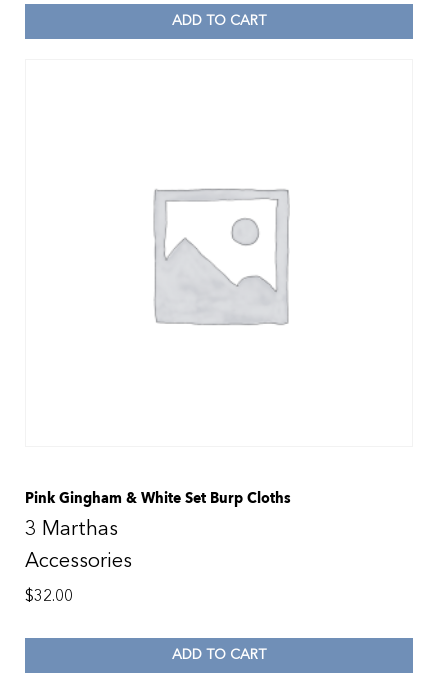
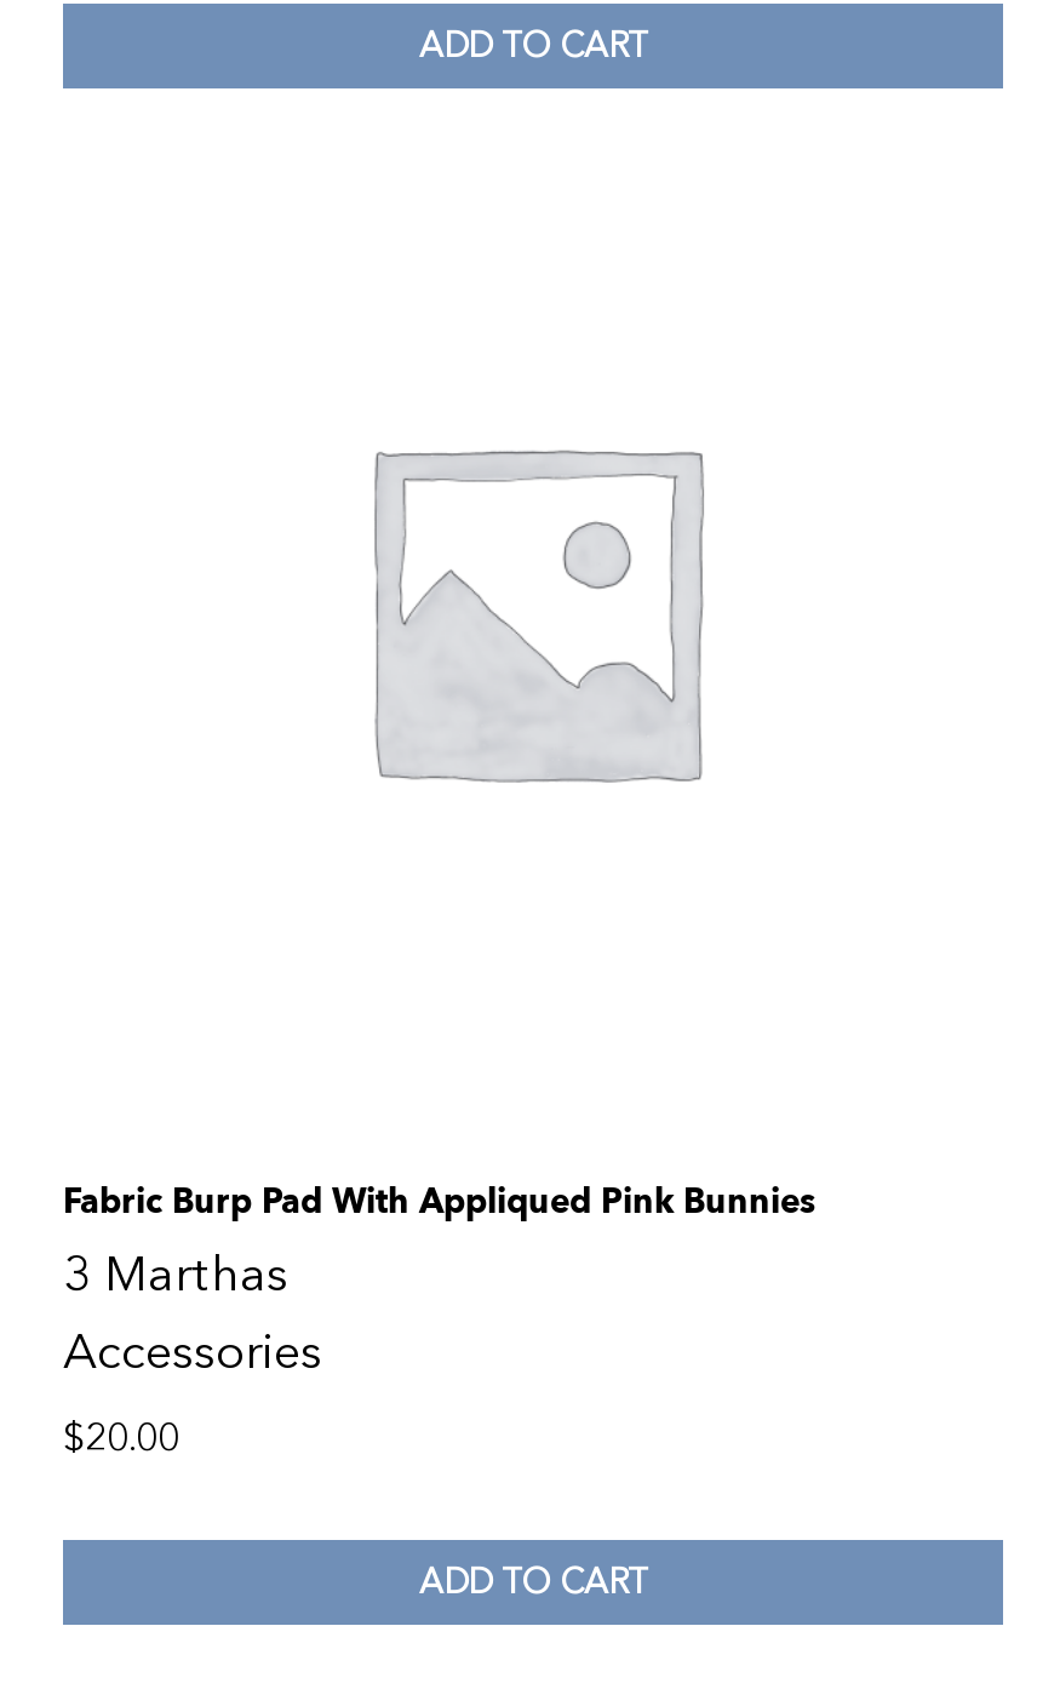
[25,486,291,510] Pink Gingham & White Set Burp Cloths -> [63,1172,817,1230] Fabric Burp Pad With Appliqued Pink Bunnies
[25,585,73,607] $32.00 -> [63,1412,179,1465] $20.00

